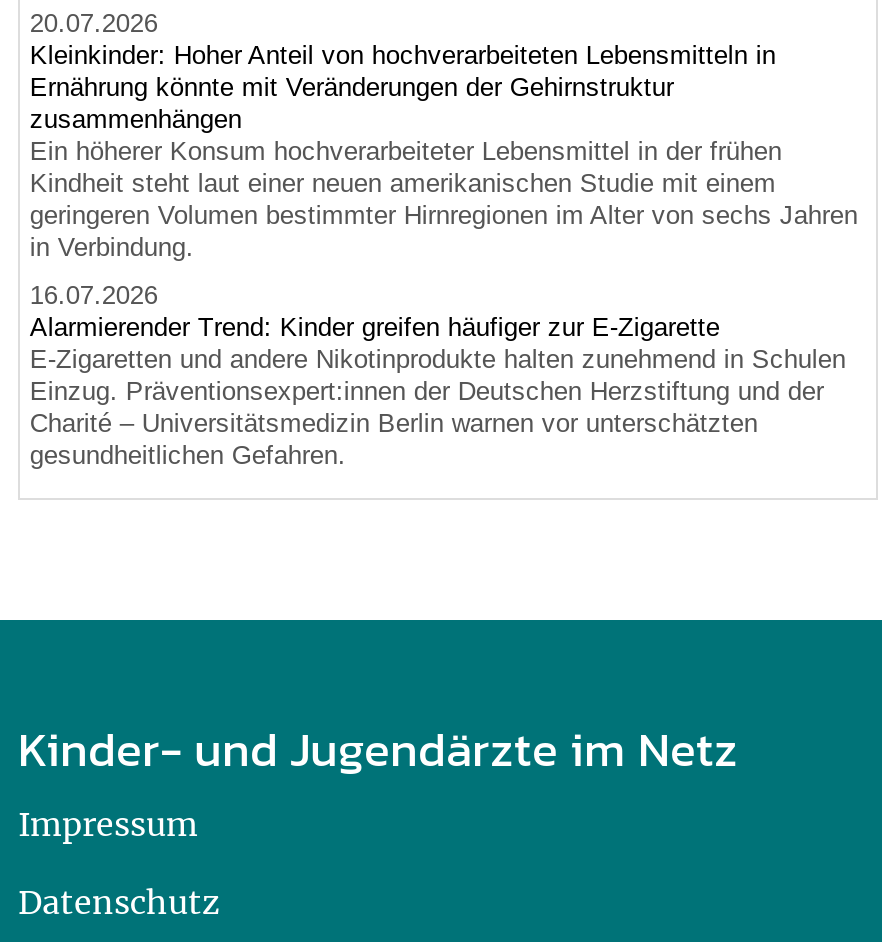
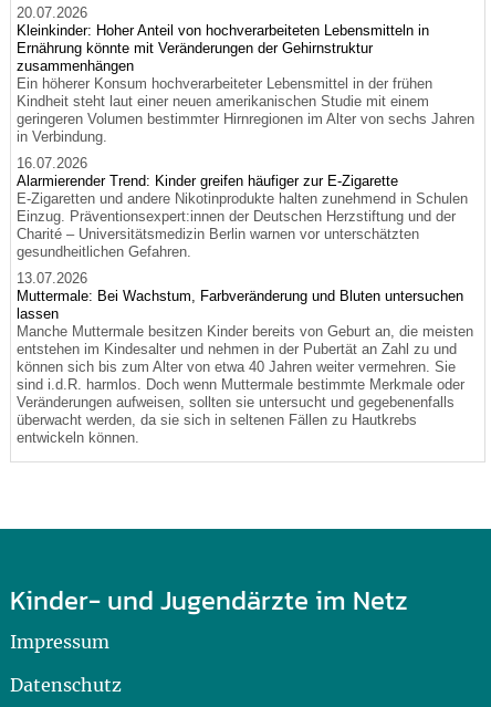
none -> [16,270,473,446] 13.07.2026 | Muttermale: Bei Wachstum, Farbveränderung und Bluten untersuchen | lassen | Manche Muttermale besitzen Kinder bereits von Geburt an, die meisten | entstehen im Kindesalter und nehmen in der Pubertät an Zahl zu und | können sich bis zum Alter von etwa 40 Jahren weiter vermehren. Sie | sind i.d.R. harmlos. Doch wenn Muttermale bestimmte Merkmale oder | Veränderungen aufweisen, sollten sie untersucht und gegebenenfalls | überwacht werden, da sie sich in seltenen Fällen zu Hautkrebs | entwickeln können.

